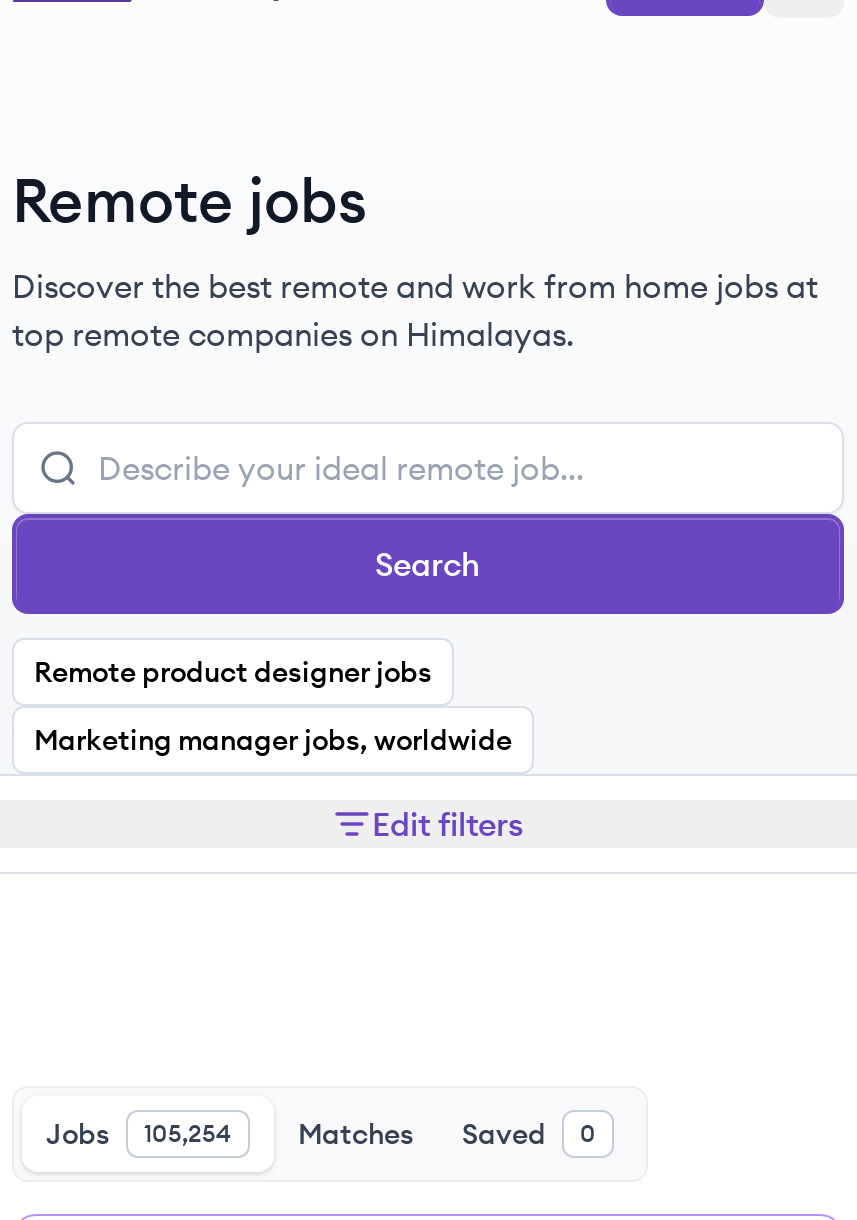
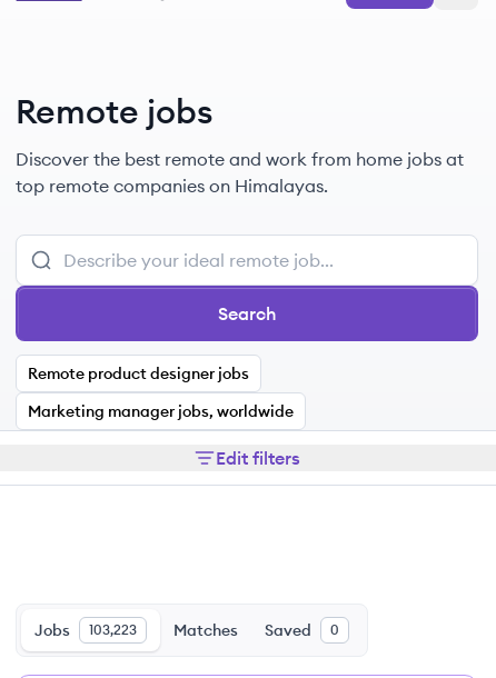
[46,1116,232,1152] Jobs 105,254 -> [34,620,137,640] Jobs 103,223

